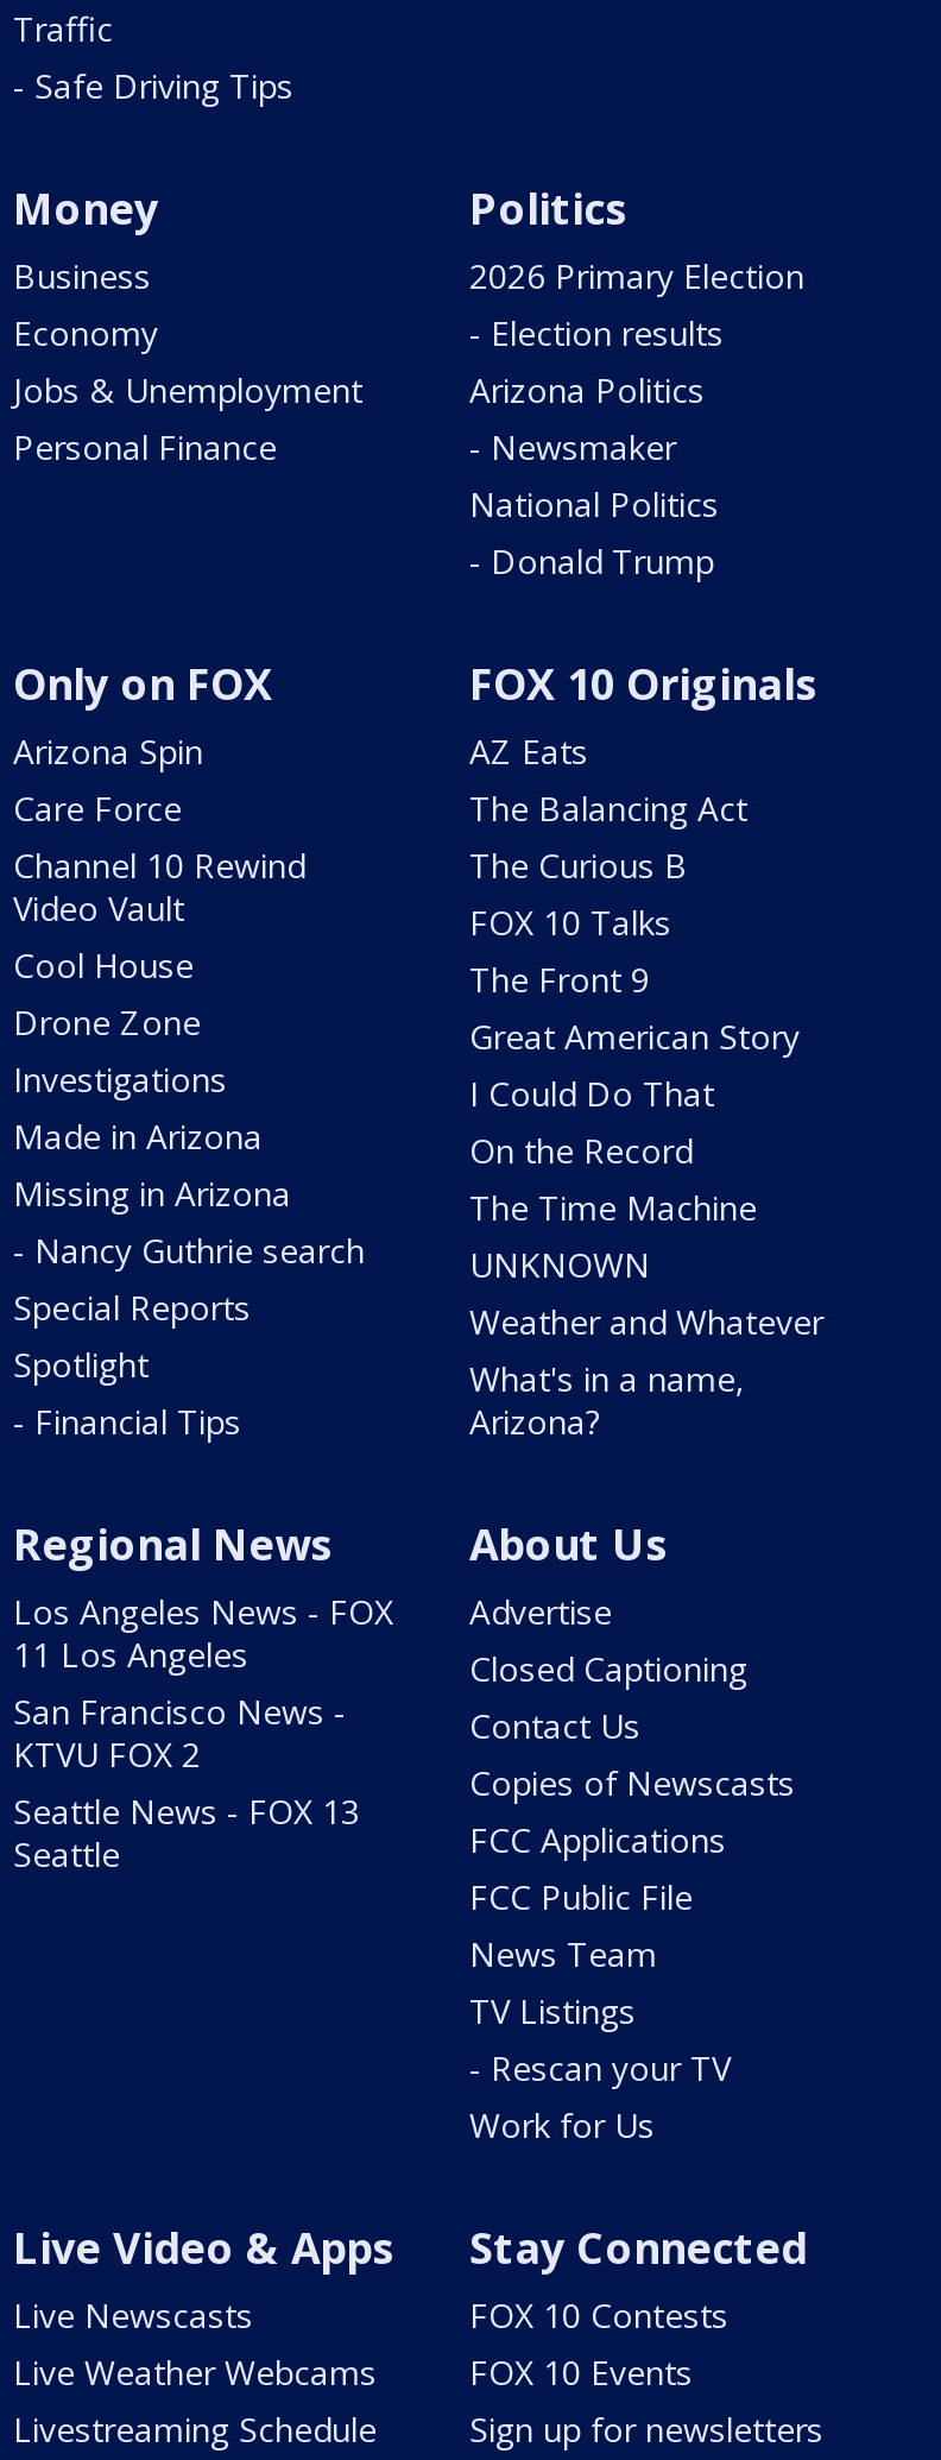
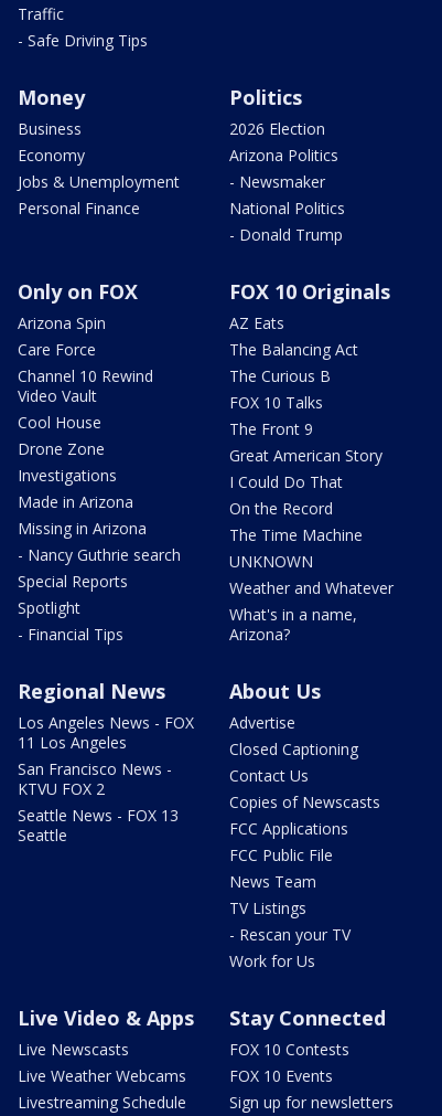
[469,253,804,356] 2026 Primary Election | - Election results -> [229,118,325,139] 2026 Election

